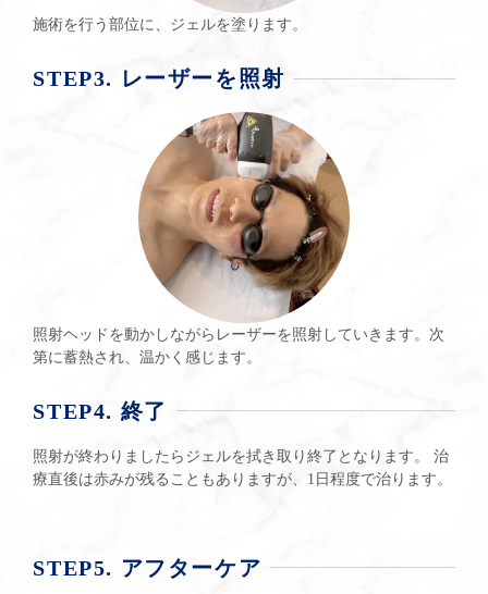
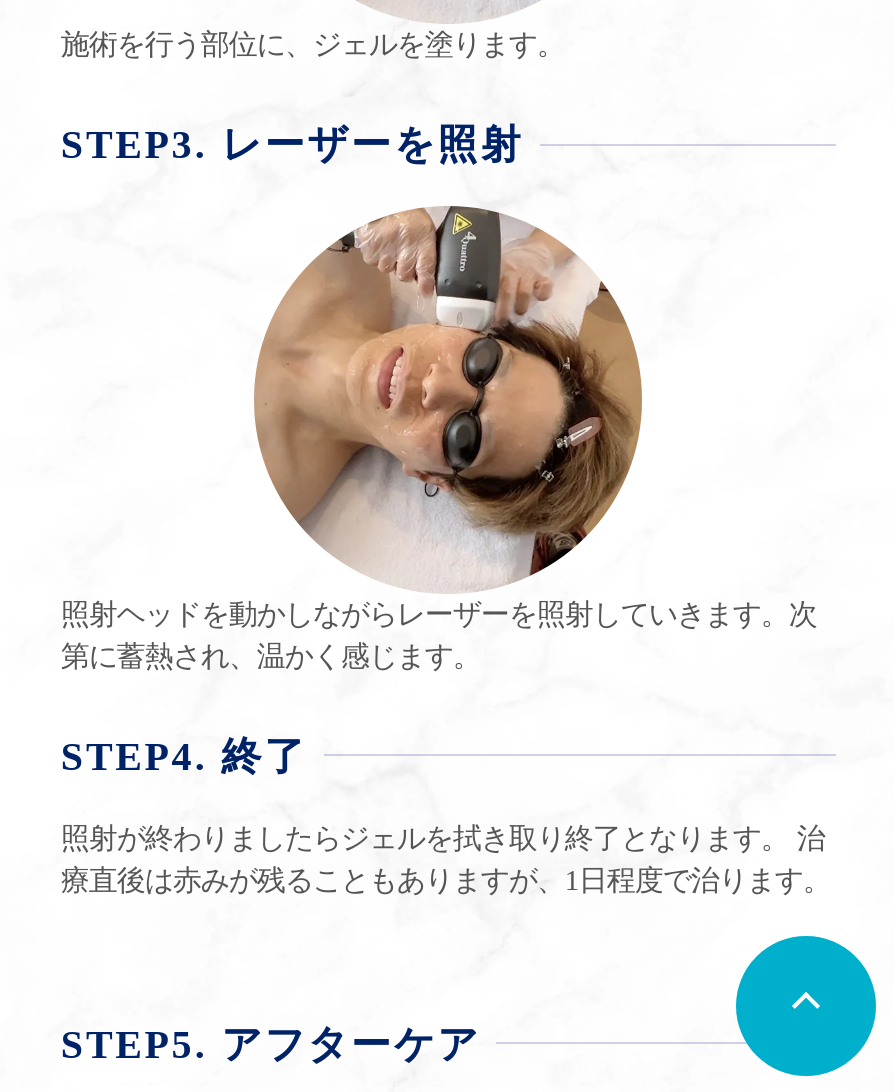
none -> [734,934,878,1078] [image]

